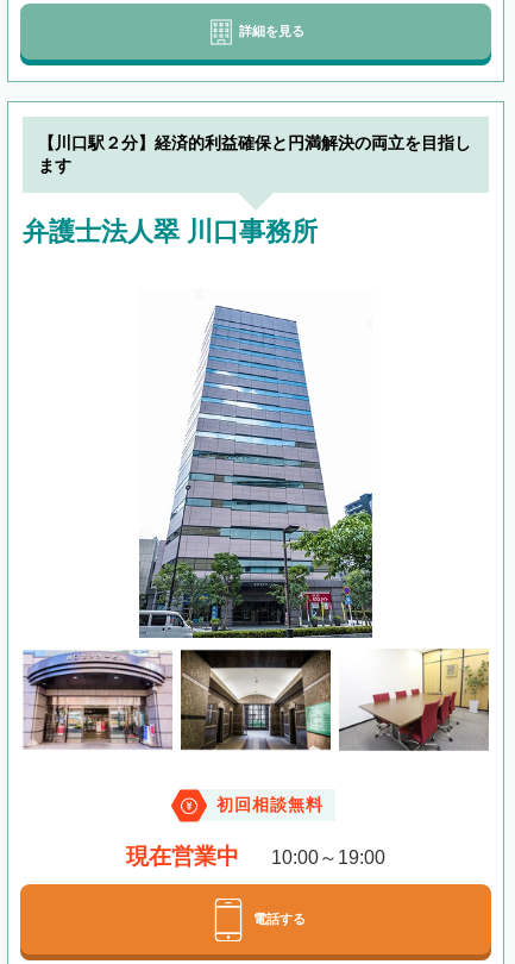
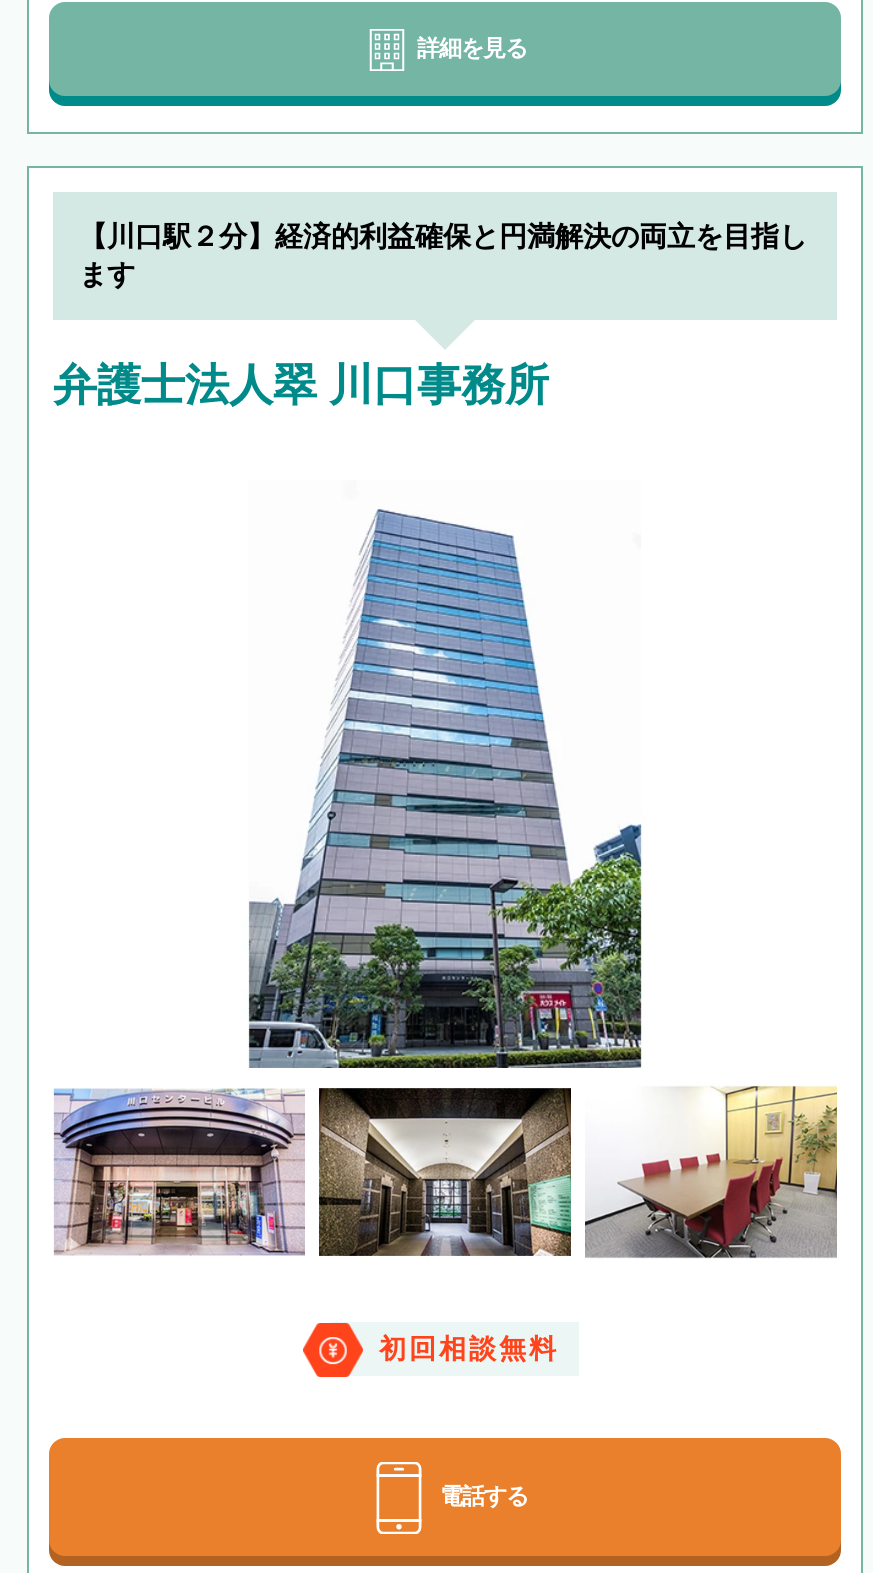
[126,844,385,869] 現在営業中 | 10:00～19:00 -> none

